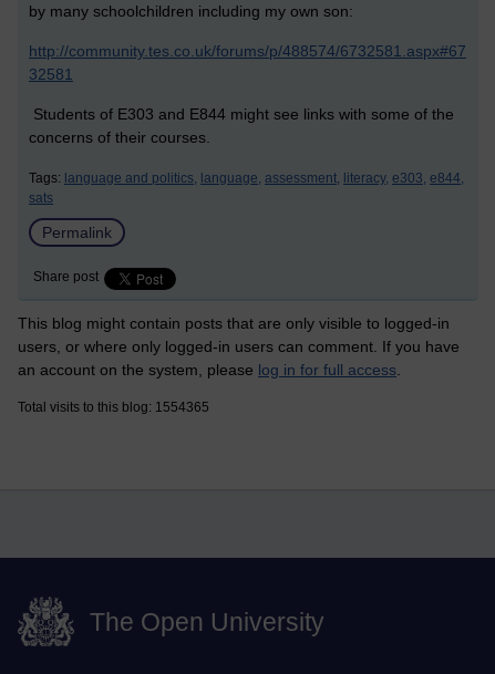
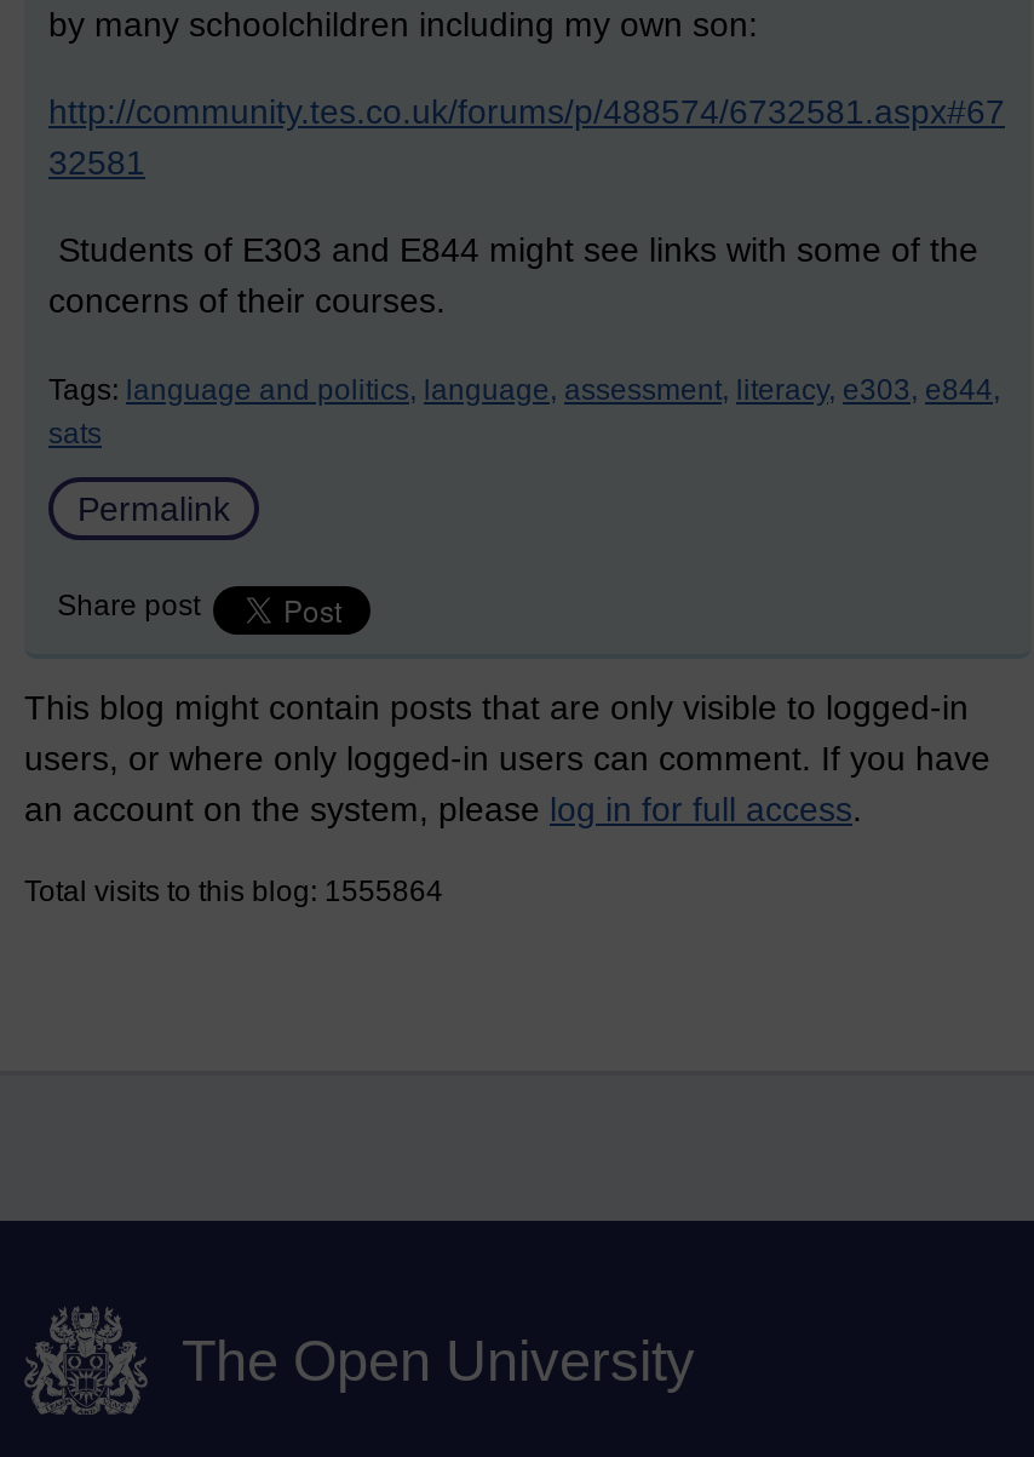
[18,399,209,415] Total visits to this blog: 1554365 -> [24,874,443,908] Total visits to this blog: 1555864

